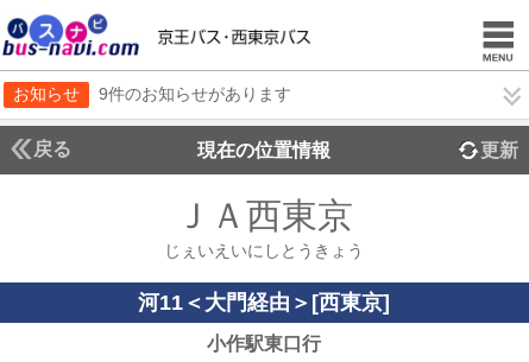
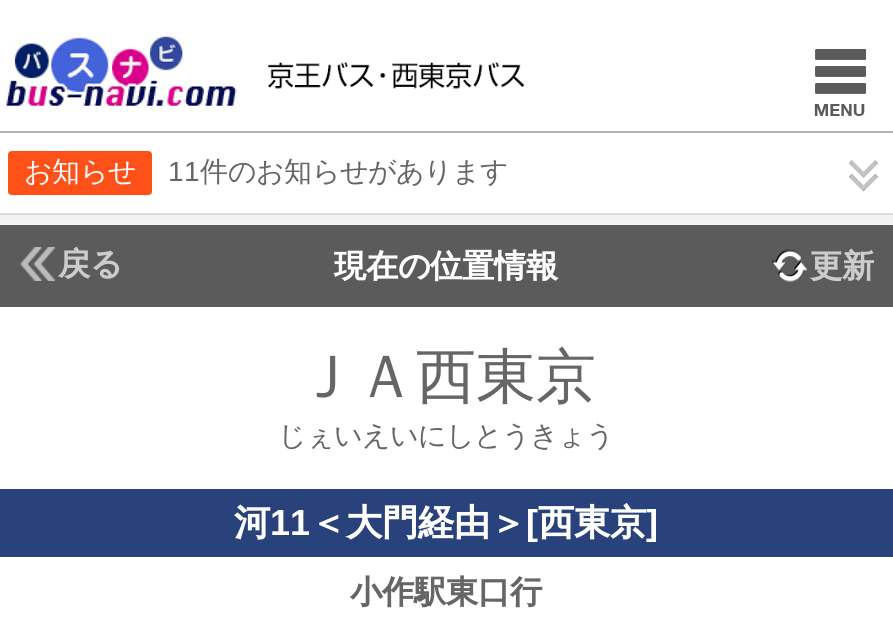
[99,84,291,103] 9件のお知らせがあります -> [168,155,508,187] 11件のお知らせがあります

